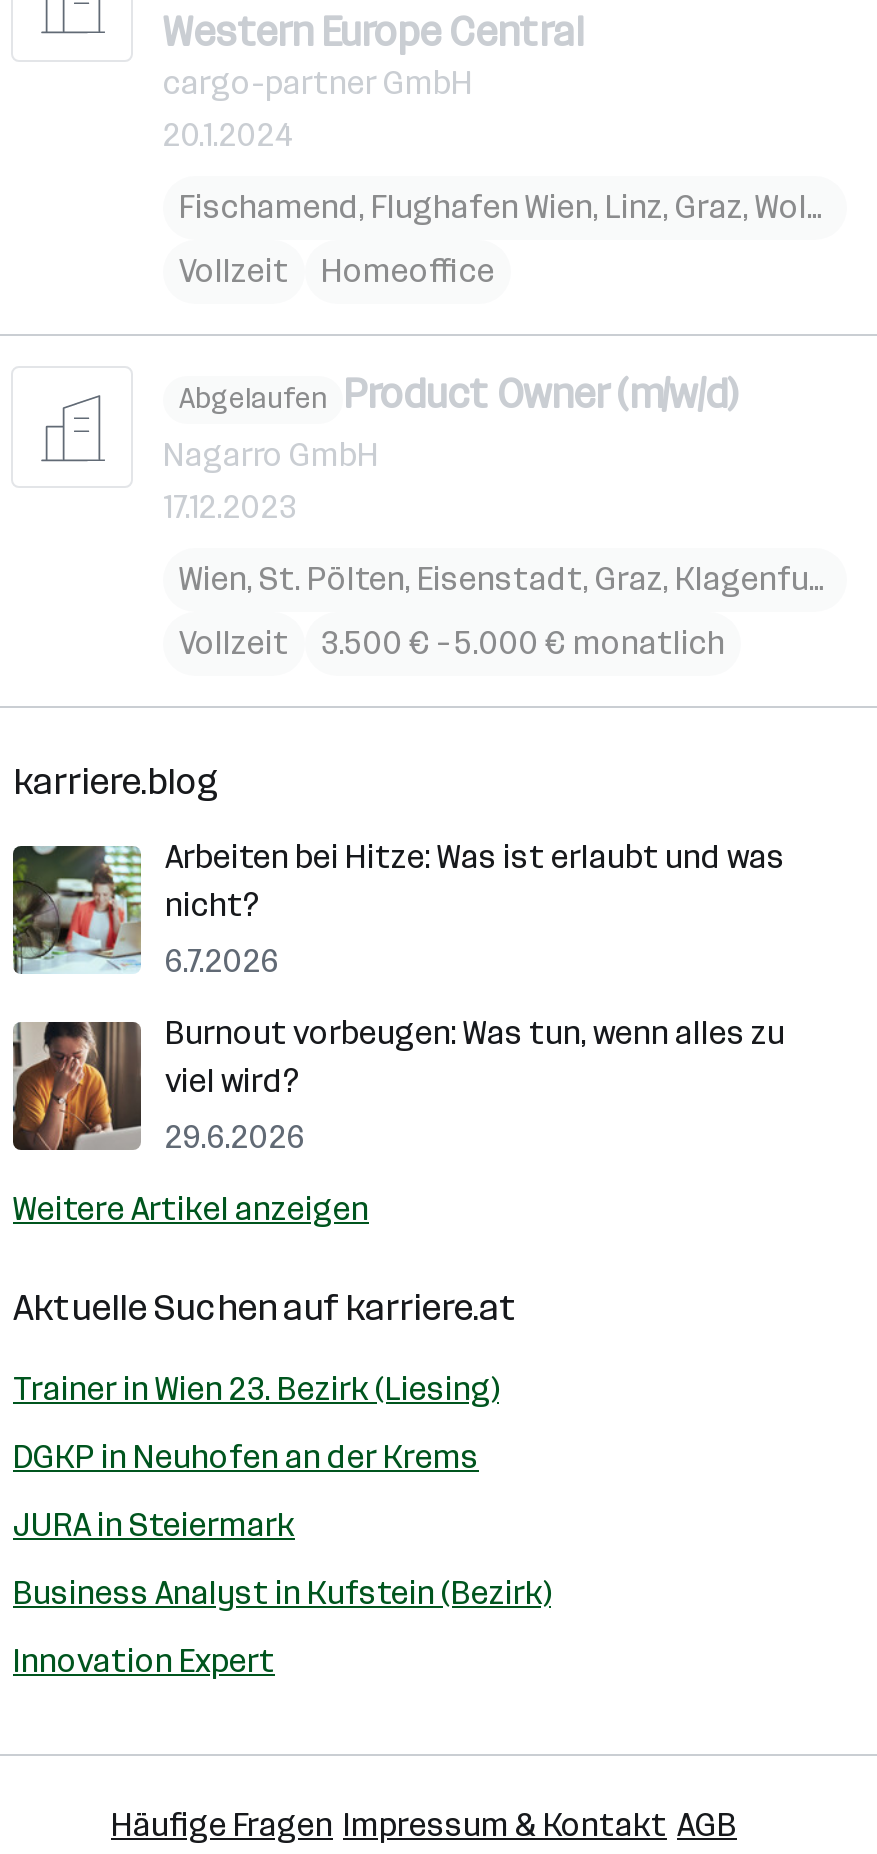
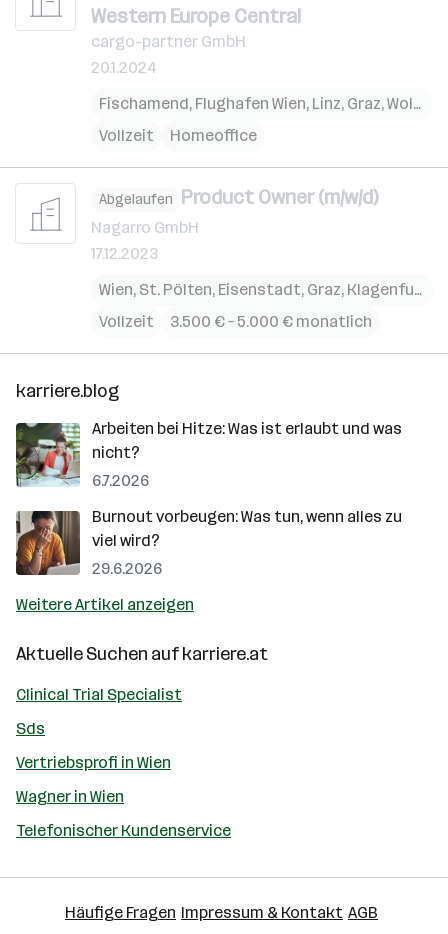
[13,1369,499,1407] Trainer in Wien 23. Bezirk (Liesing) -> [16,684,182,703] Clinical Trial Specialist
[13,1437,479,1475] DGKP in Neuhofen an der Krems -> [16,718,45,737] Sds
[13,1505,295,1543] JURA in Steiermark -> [16,752,171,771] Vertriebsprofi in Wien
[13,1573,551,1611] Business Analyst in Kufstein (Bezirk) -> [16,786,124,805] Wagner in Wien
[13,1641,275,1679] Innovation Expert -> [16,820,231,839] Telefonischer Kundenservice

